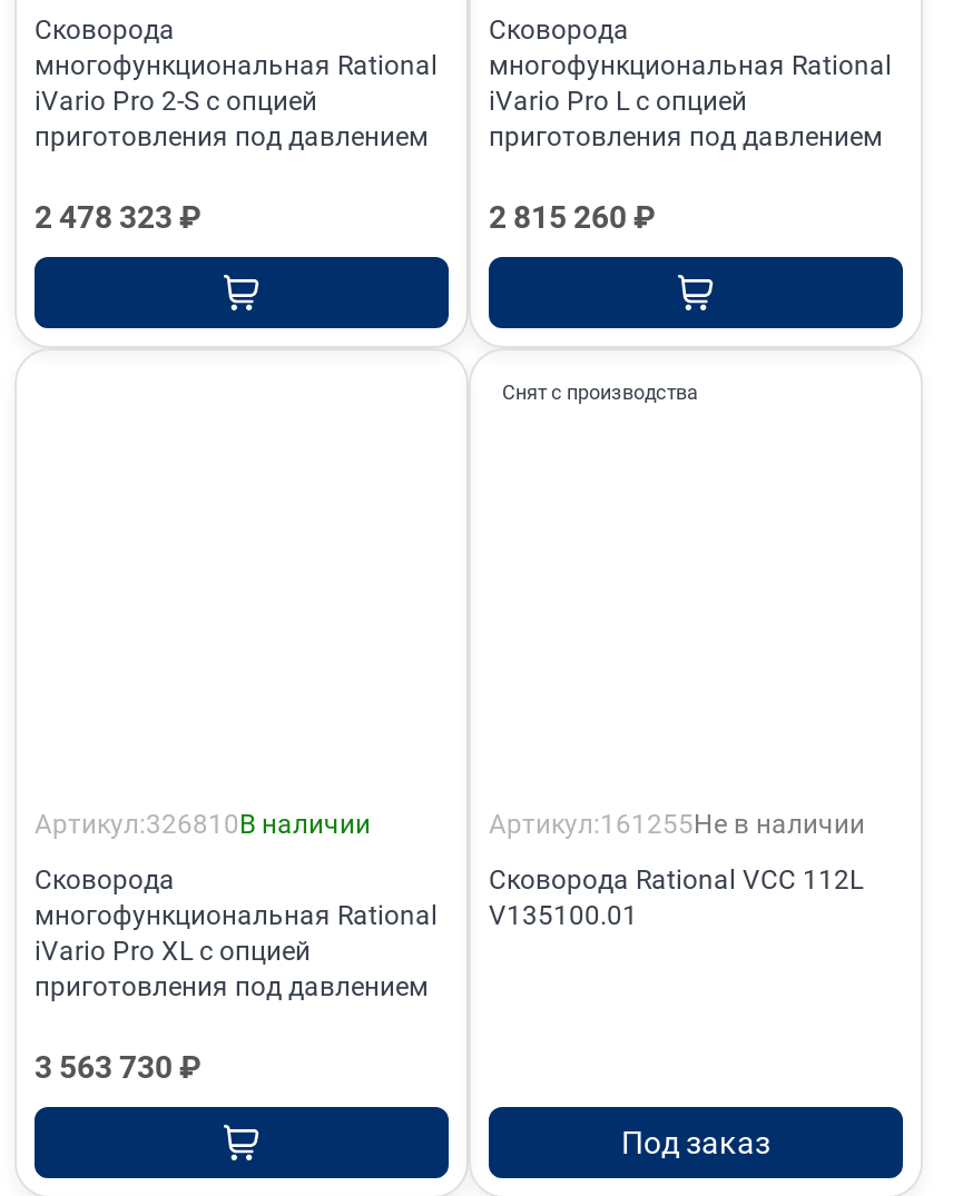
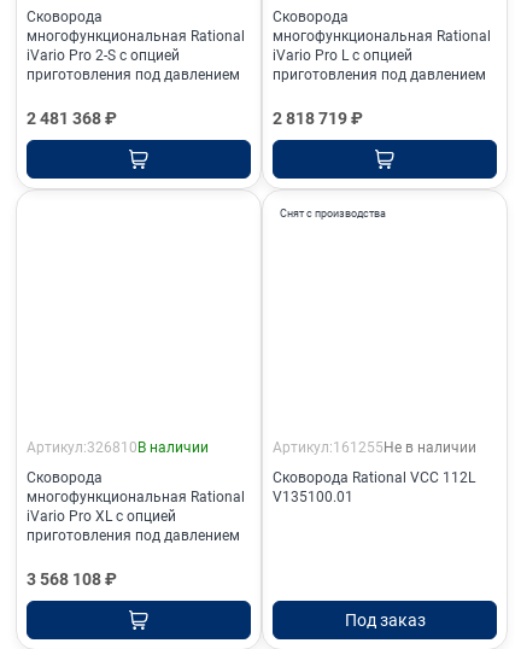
[35,199,202,235] 2 478 323 ₽ -> [27,109,117,128] 2 481 368 ₽
[489,199,656,235] 2 815 260 ₽ -> [273,109,363,128] 2 818 719 ₽
[35,1049,202,1085] 3 563 730 ₽ -> [27,569,117,589] 3 568 108 ₽

